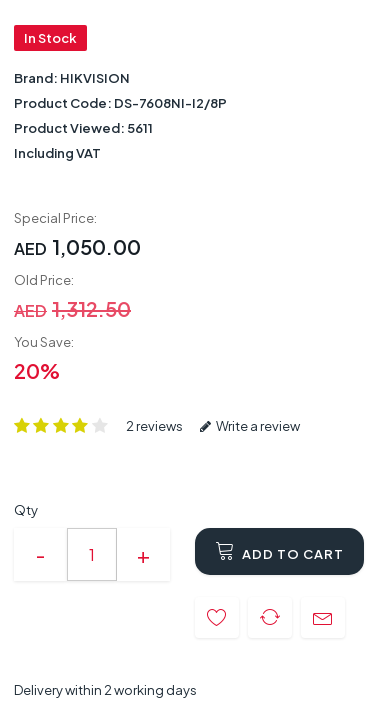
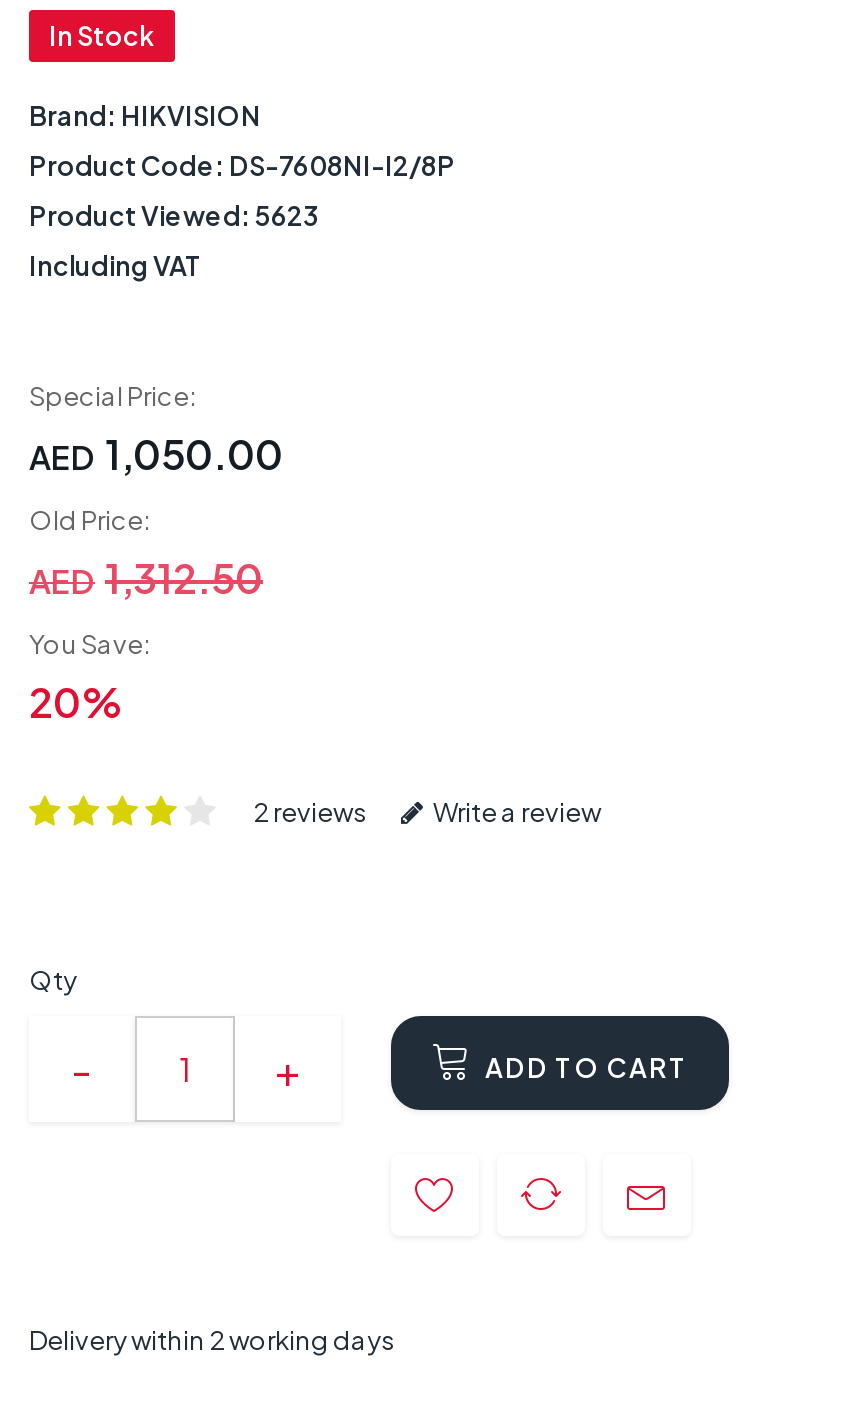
[14,120,153,136] Product Viewed: 5611 -> [29,200,319,232] Product Viewed: 5623

